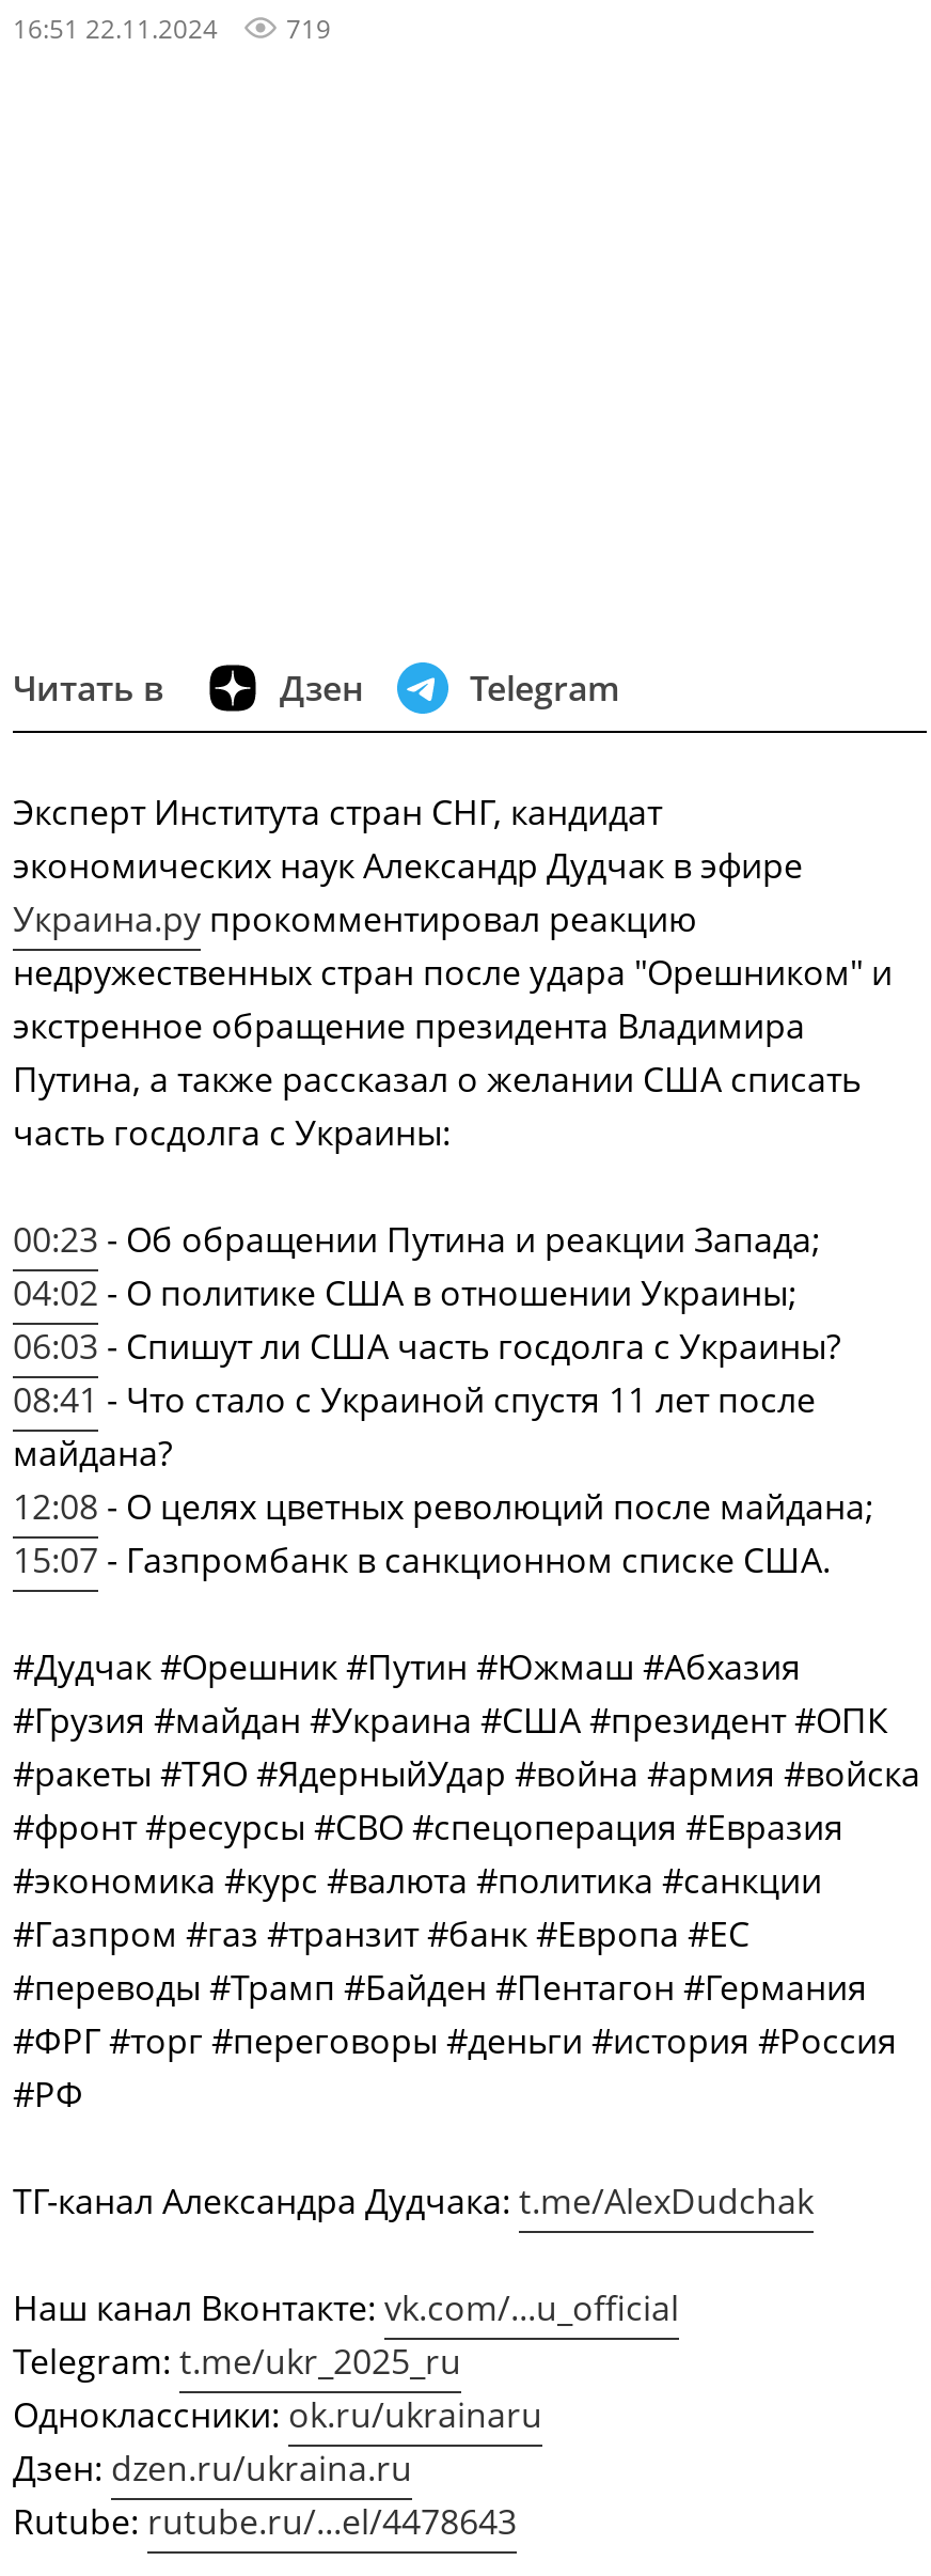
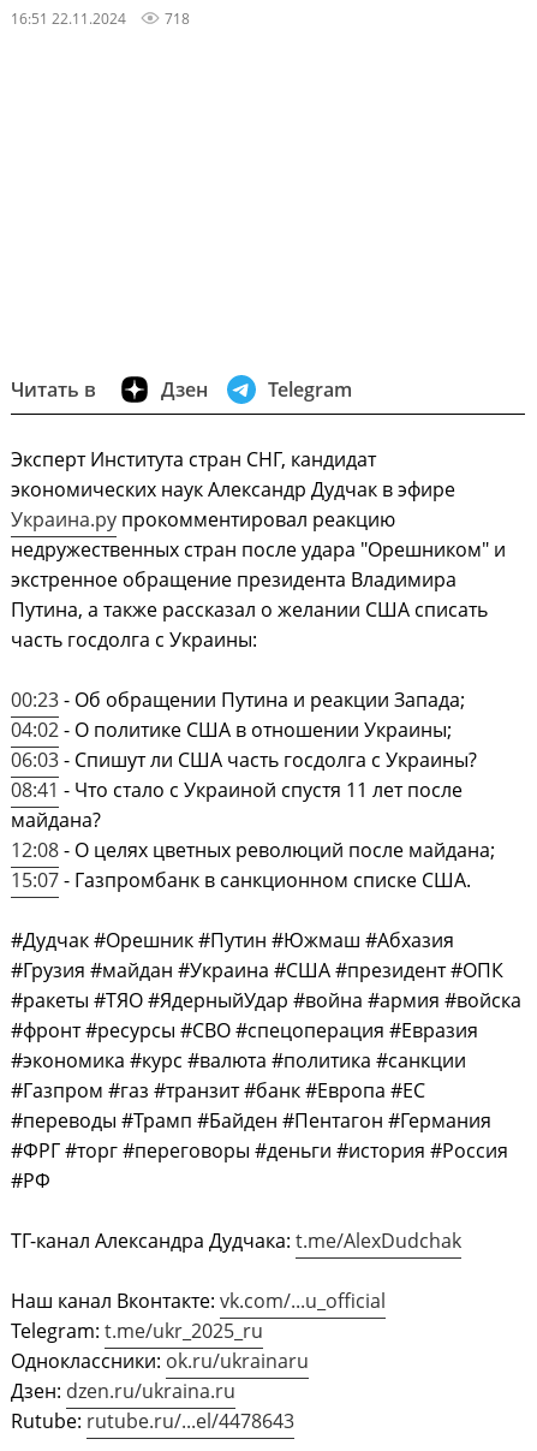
[13,11,331,45] 16:51 22.11.2024 719 -> [11,8,190,28] 16:51 22.11.2024 718

